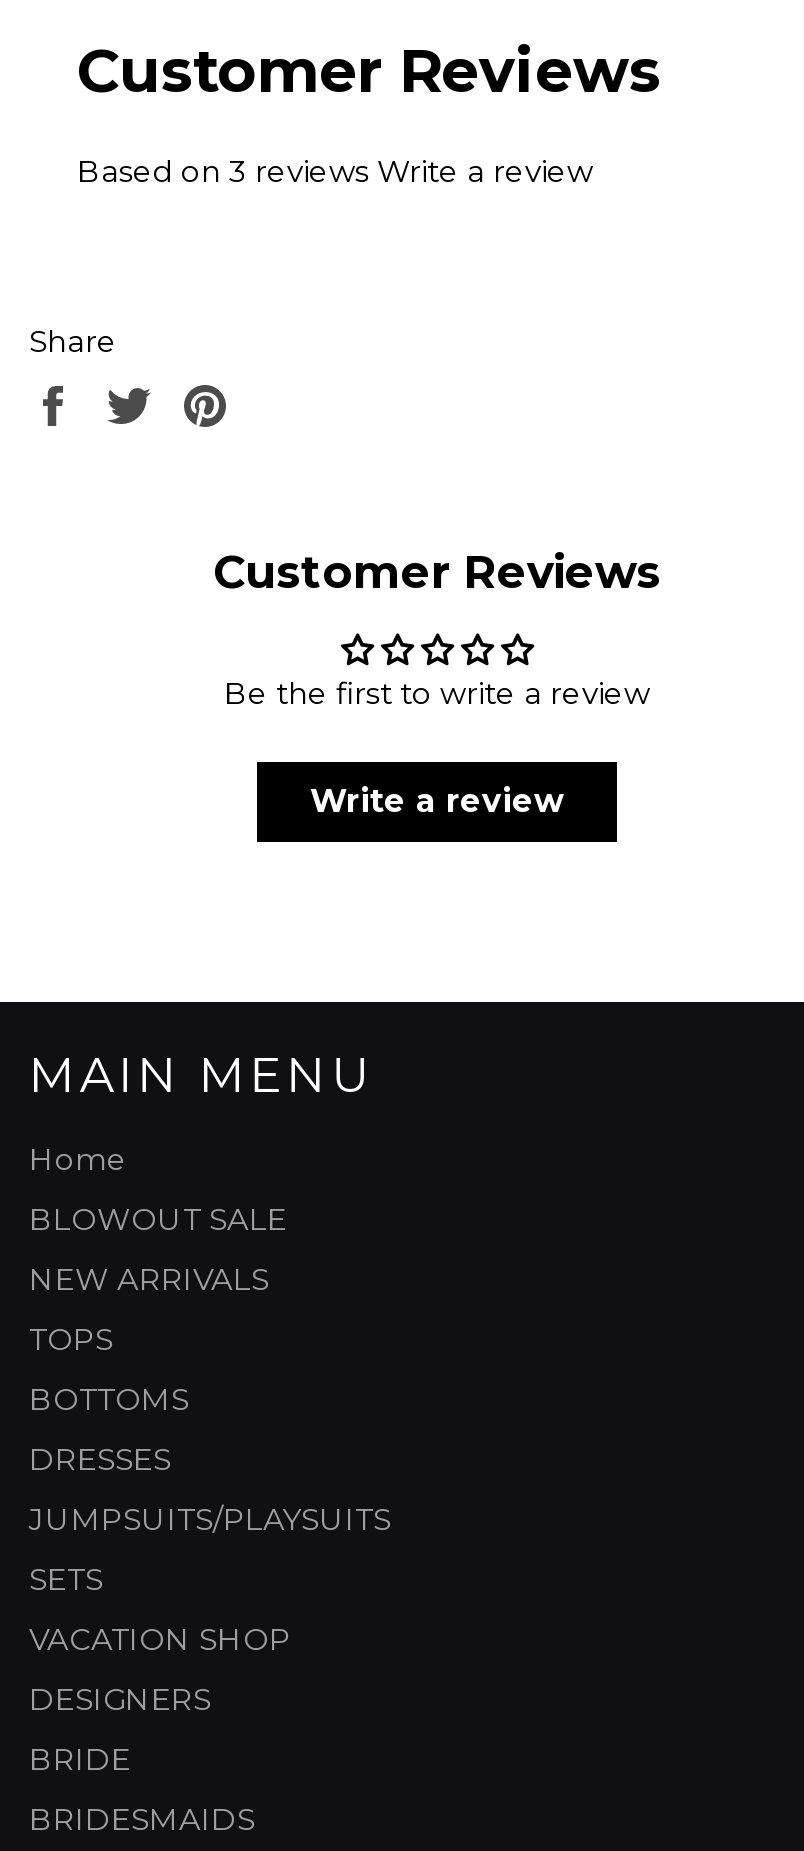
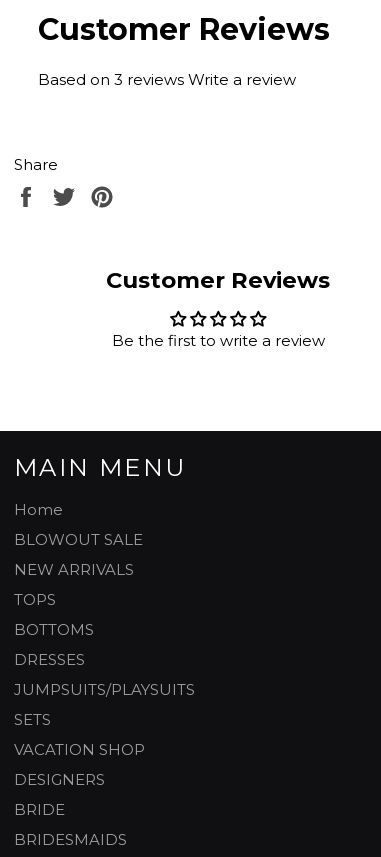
[310,782,564,820] Write a review -> none

